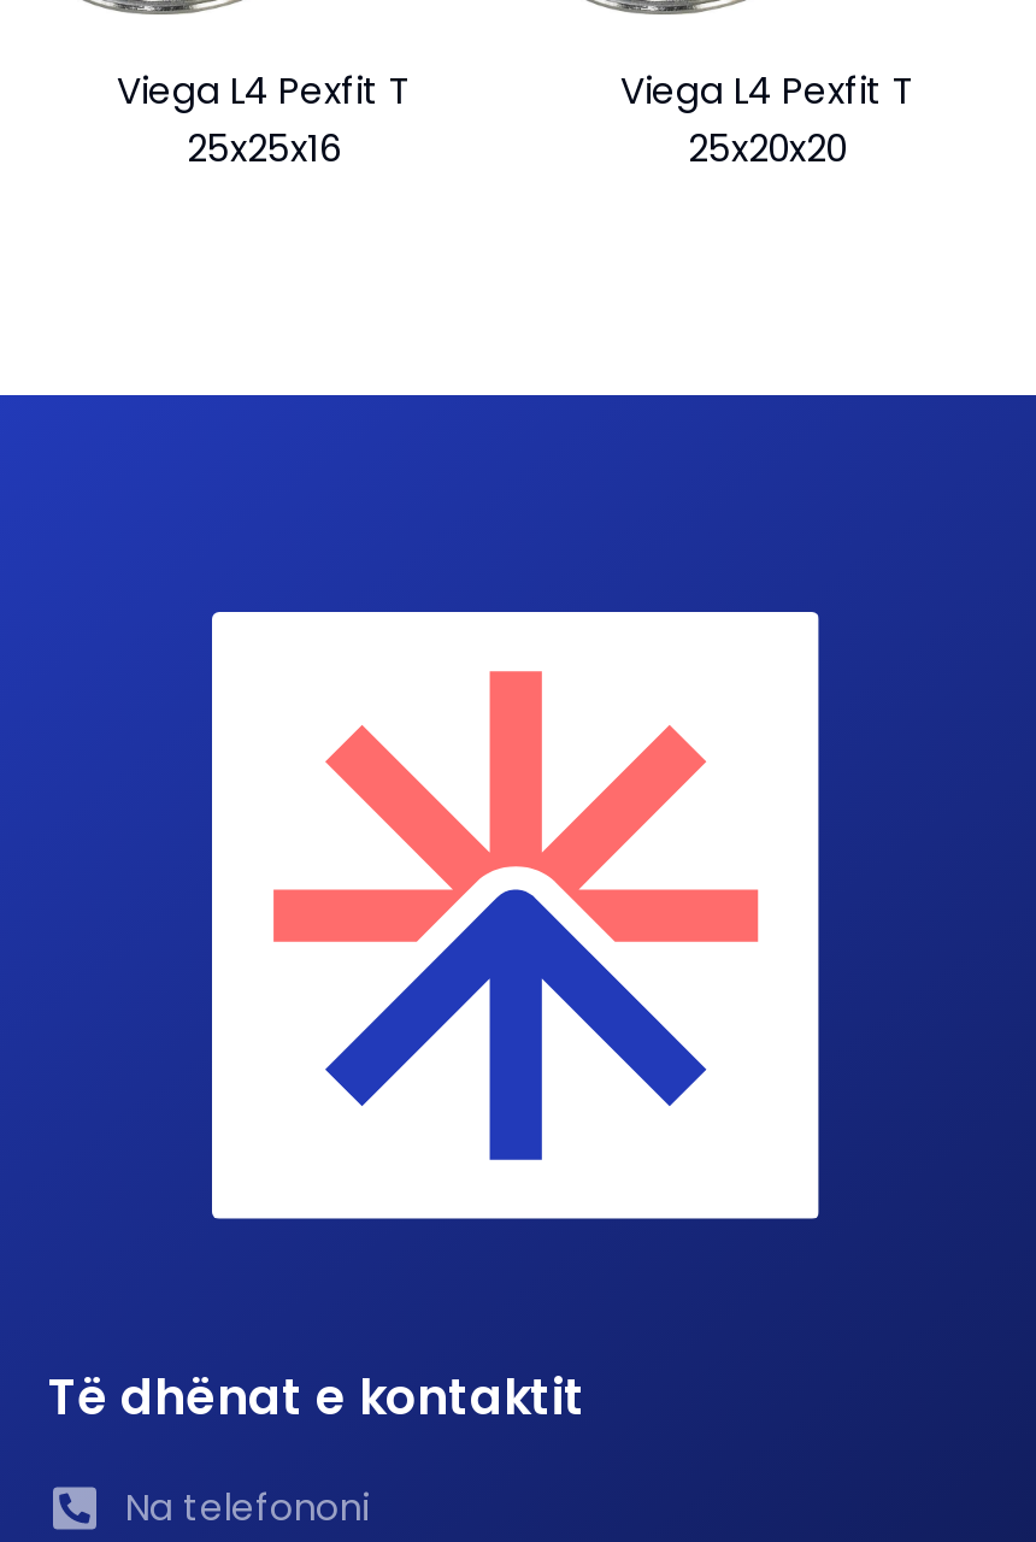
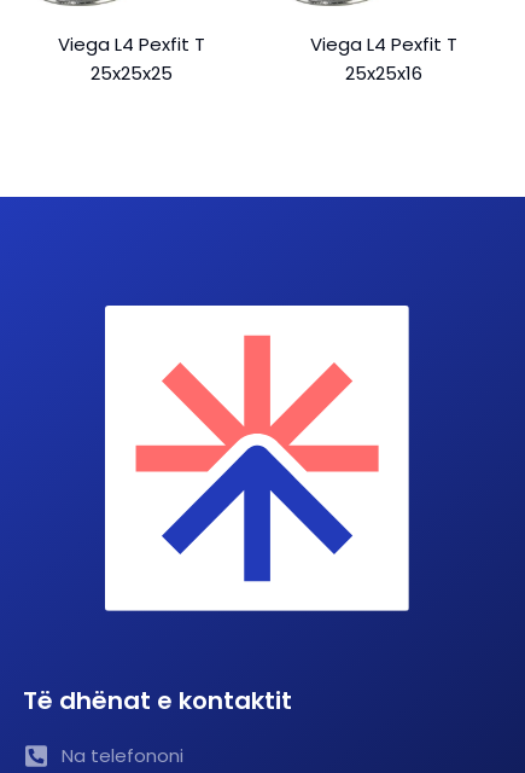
[187,121,341,172] 25x25x16 -> [90,61,172,86] 25x25x25
[688,121,847,172] 25x20x20 -> [345,61,422,86] 25x25x16

